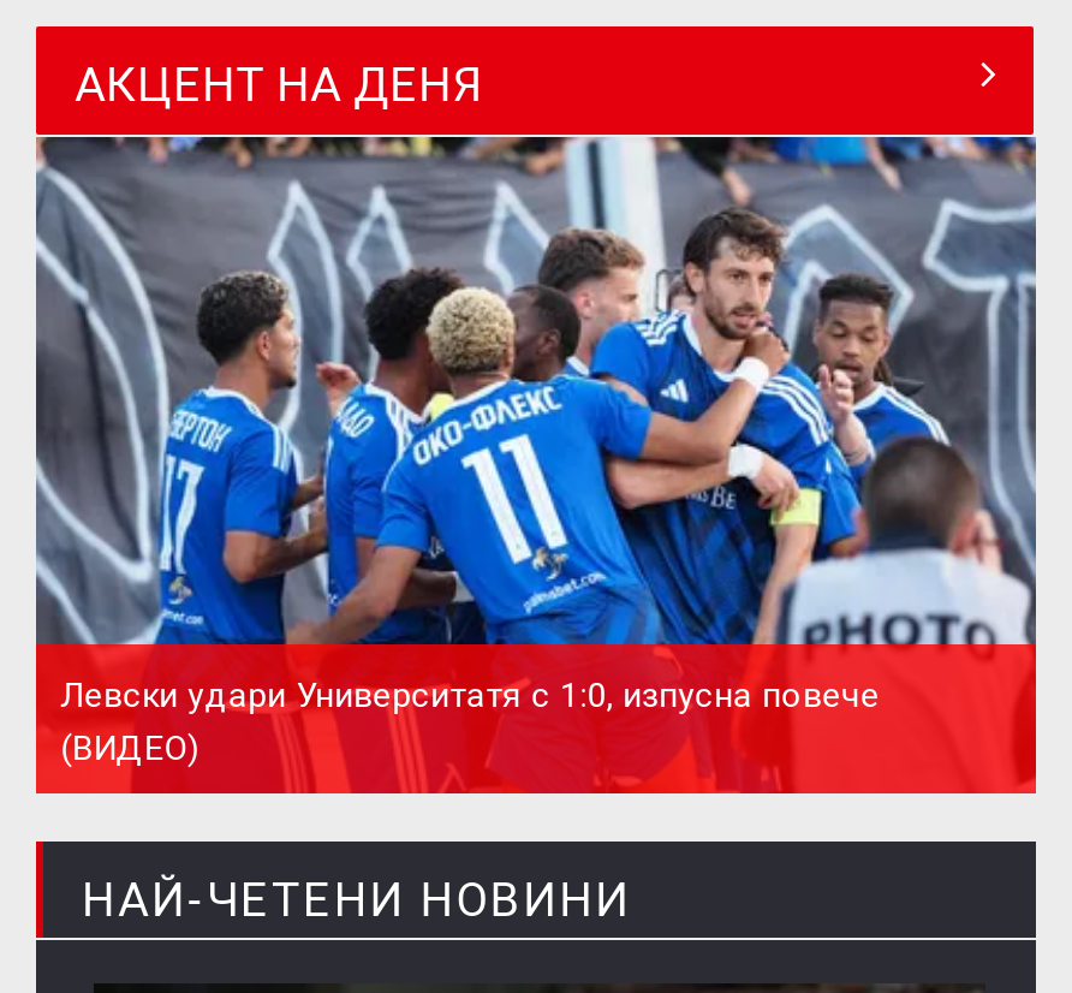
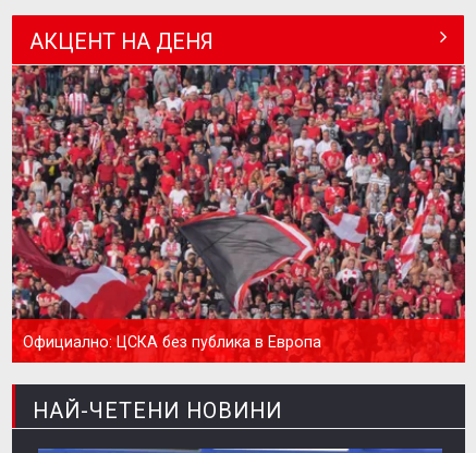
[34,135,1038,791] [image] | Левски удари Университатя с 1:0, изпусна повече | (ВИДЕО) -> [11,64,466,362] [image] | Официално: ЦСКА без публика в Европа

